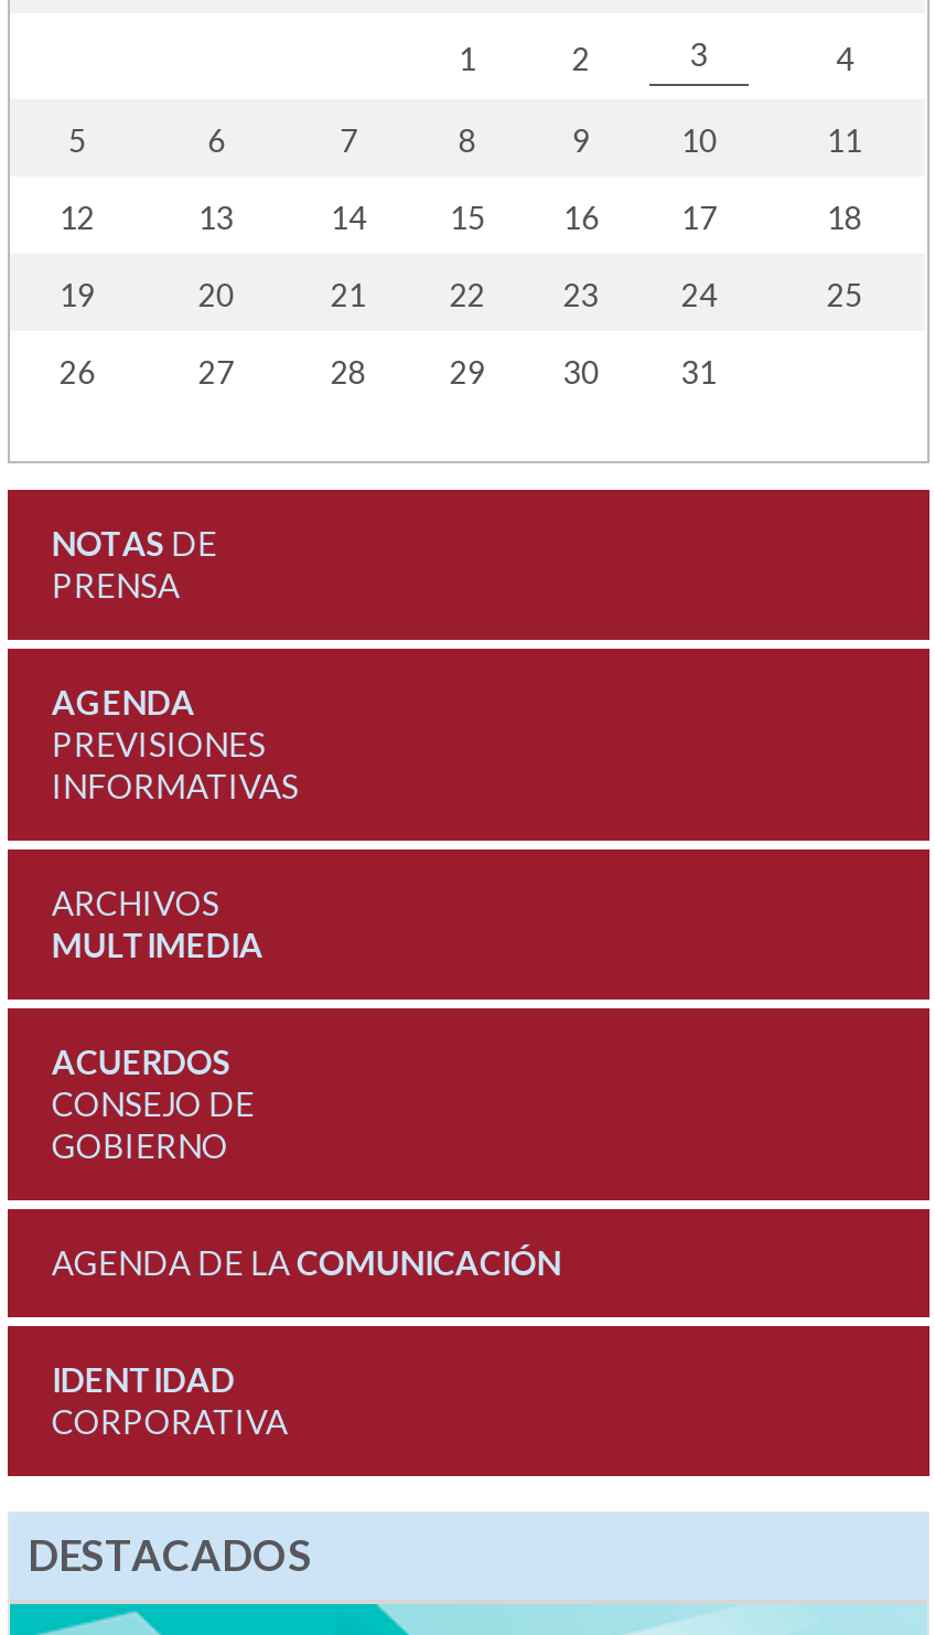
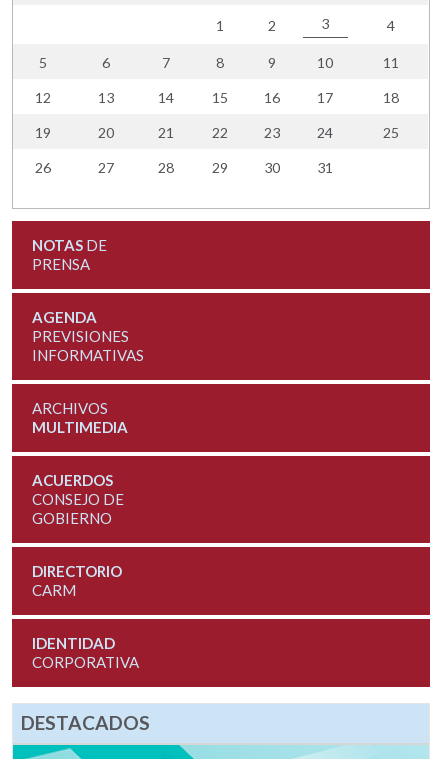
[51,1242,561,1282] AGENDA DE LA COMUNICACIÓN -> [32,562,122,599] DIRECTORIO | CARM

